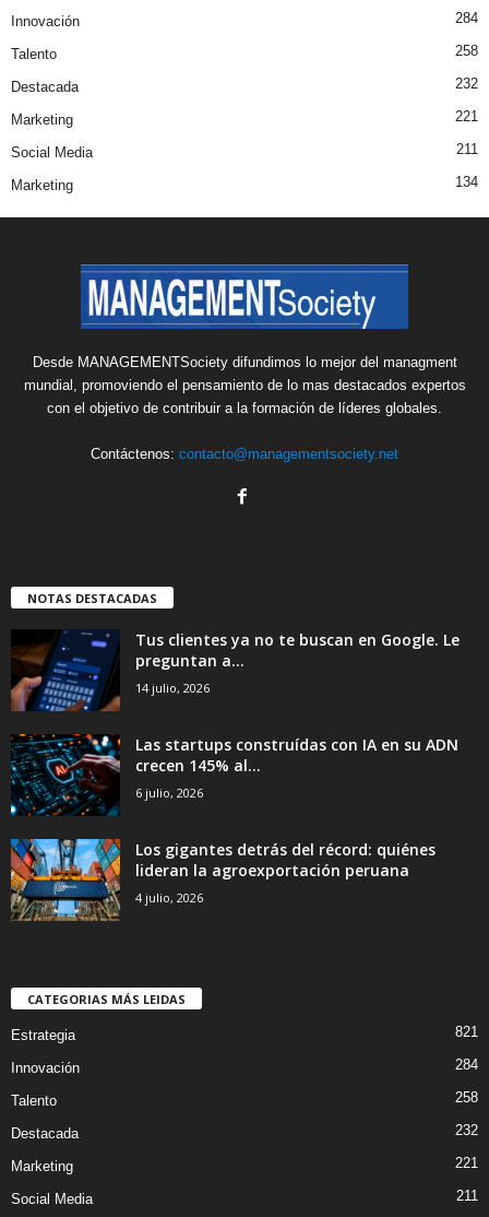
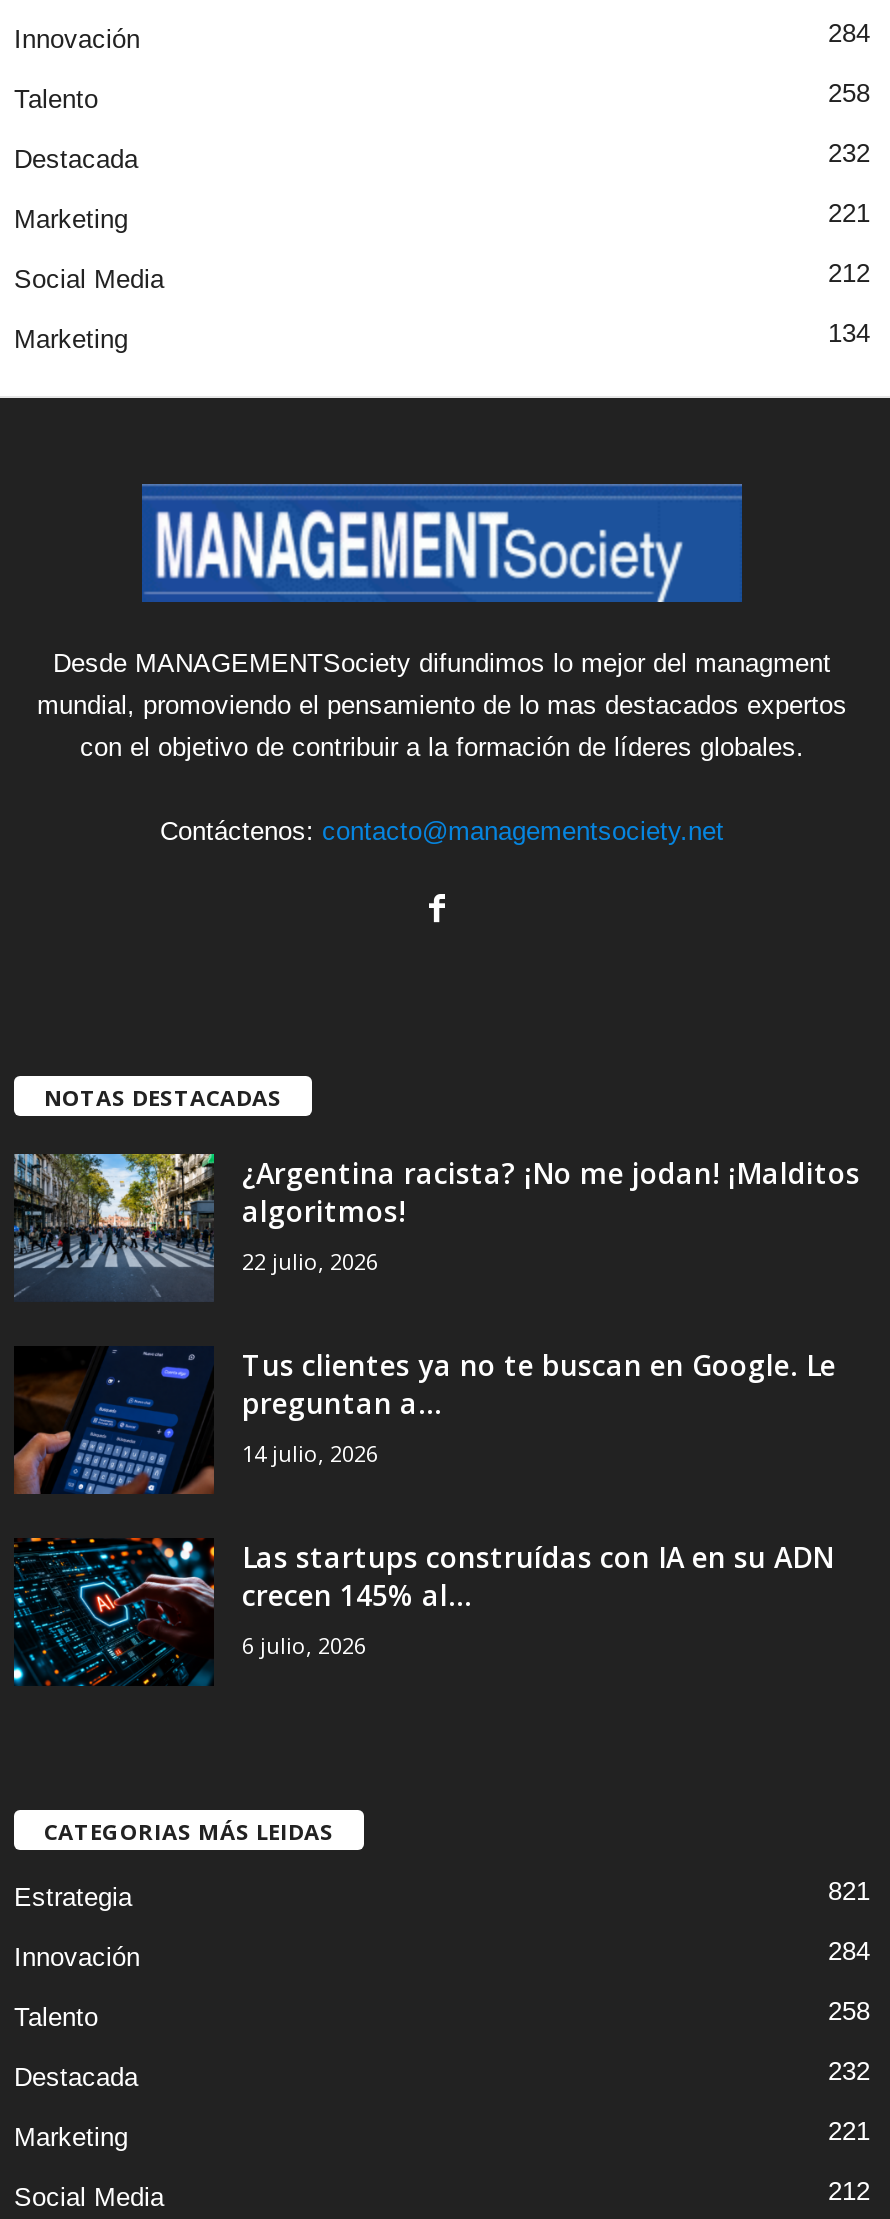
[456,140,478,157] 211 -> [828,257,870,287] 212
none -> [12,1152,860,1302] [image] | ¿Argentina racista? ¡No me jodan! ¡Malditos | algoritmos! | 22 julio, 2026
moved [10,630,460,801] -> [12,1345,836,1659]: [image] | Tus clientes ya no te buscan en Google. Le | preguntan a... | 14 julio, 2026 | Las startups construídas con IA en su ADN | crecen 145% al... | 6 julio, 2026
[10,838,436,922] [image] | Los gigantes detrás del récord: quiénes | lideran la agroexportación peruana | 4 julio, 2026 -> none
[456,1188,478,1204] 211 -> [828,2175,870,2205] 212

